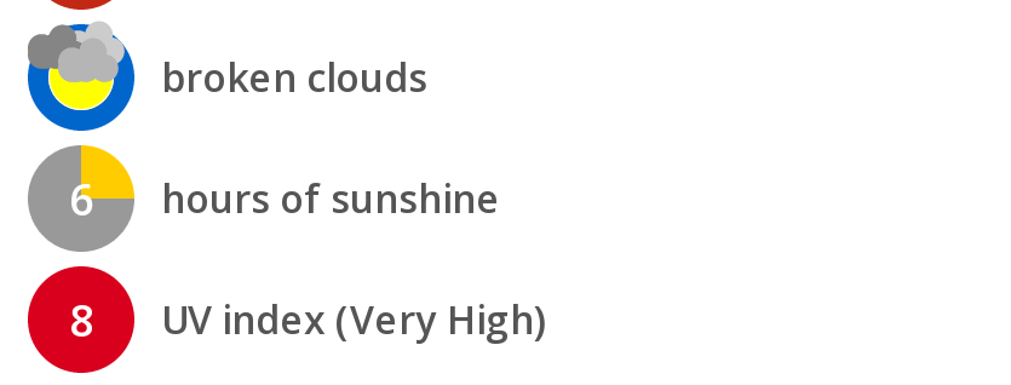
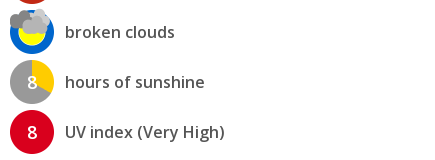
[69,170,500,228] 6 hours of sunshine -> [27,70,205,94] 8 hours of sunshine

